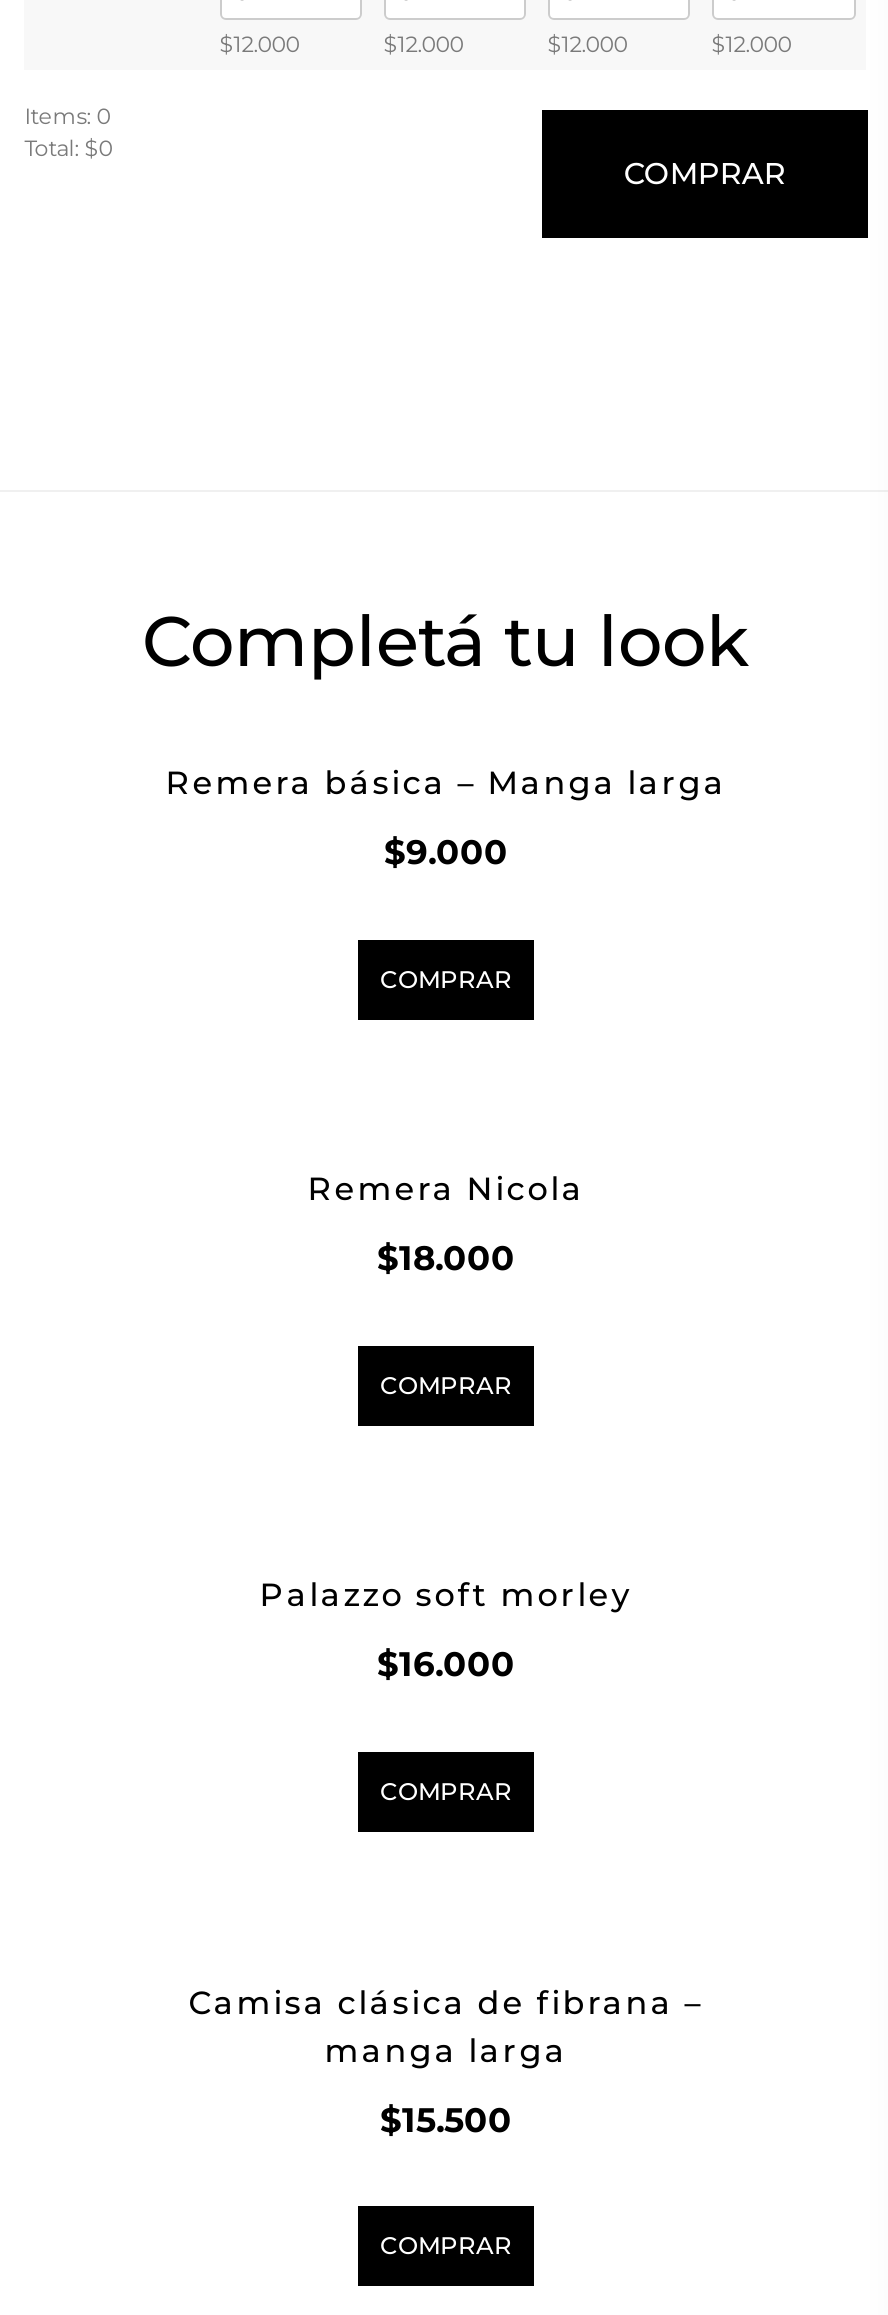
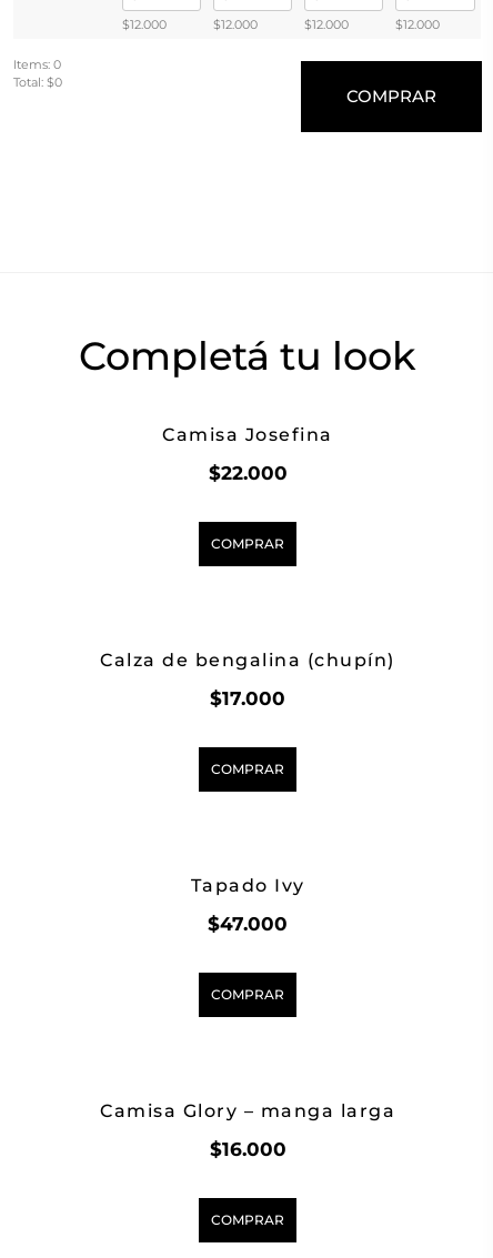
[166,764,726,802] Remera básica – Manga larga -> [162,424,333,445] Camisa Josefina
[384,832,508,872] $9.000 -> [208,462,287,484] $22.000
[308,1171,584,1209] Remera Nicola -> [100,650,395,671] Calza de bengalina (chupín)
[377,1239,515,1279] $18.000 -> [210,688,285,710] $17.000
[260,1577,632,1615] Palazzo soft morley -> [190,875,305,896] Tapado Ivy
[377,1645,515,1685] $16.000 -> [208,913,288,935] $47.000
[188,1983,704,2069] Camisa clásica de fibrana – | manga larga -> [100,1101,395,1122] Camisa Glory – manga larga
[380,2099,512,2139] $15.500 -> [209,1139,286,1161] $16.000

